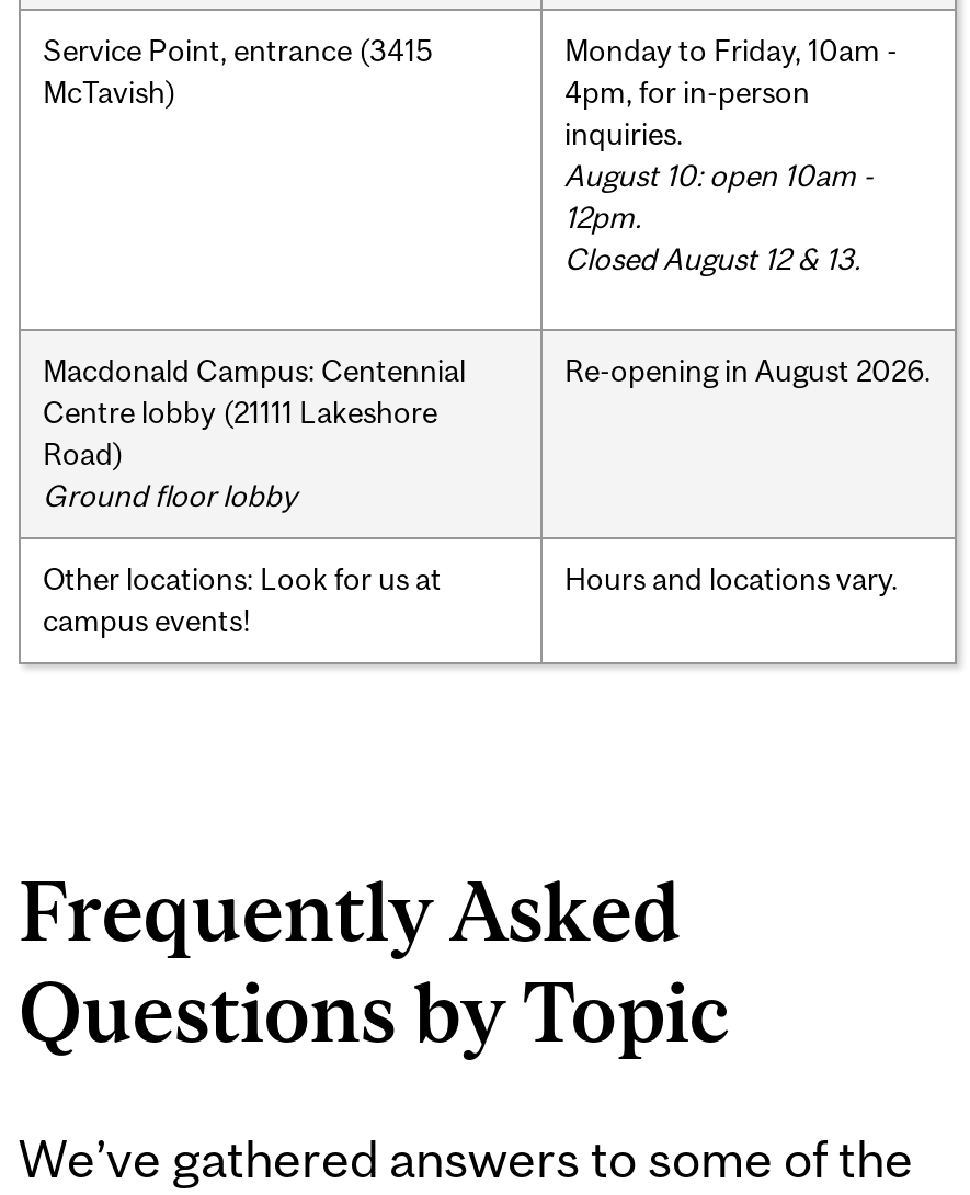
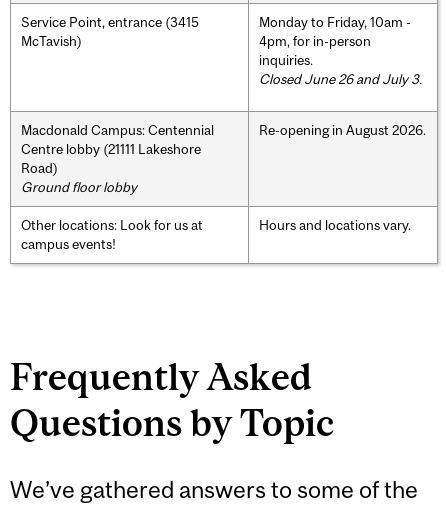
[564,157,874,275] August 10: open 10am - | 12pm. | Closed August 12 & 13. -> [259,71,422,87] Closed June 26 and July 3.

